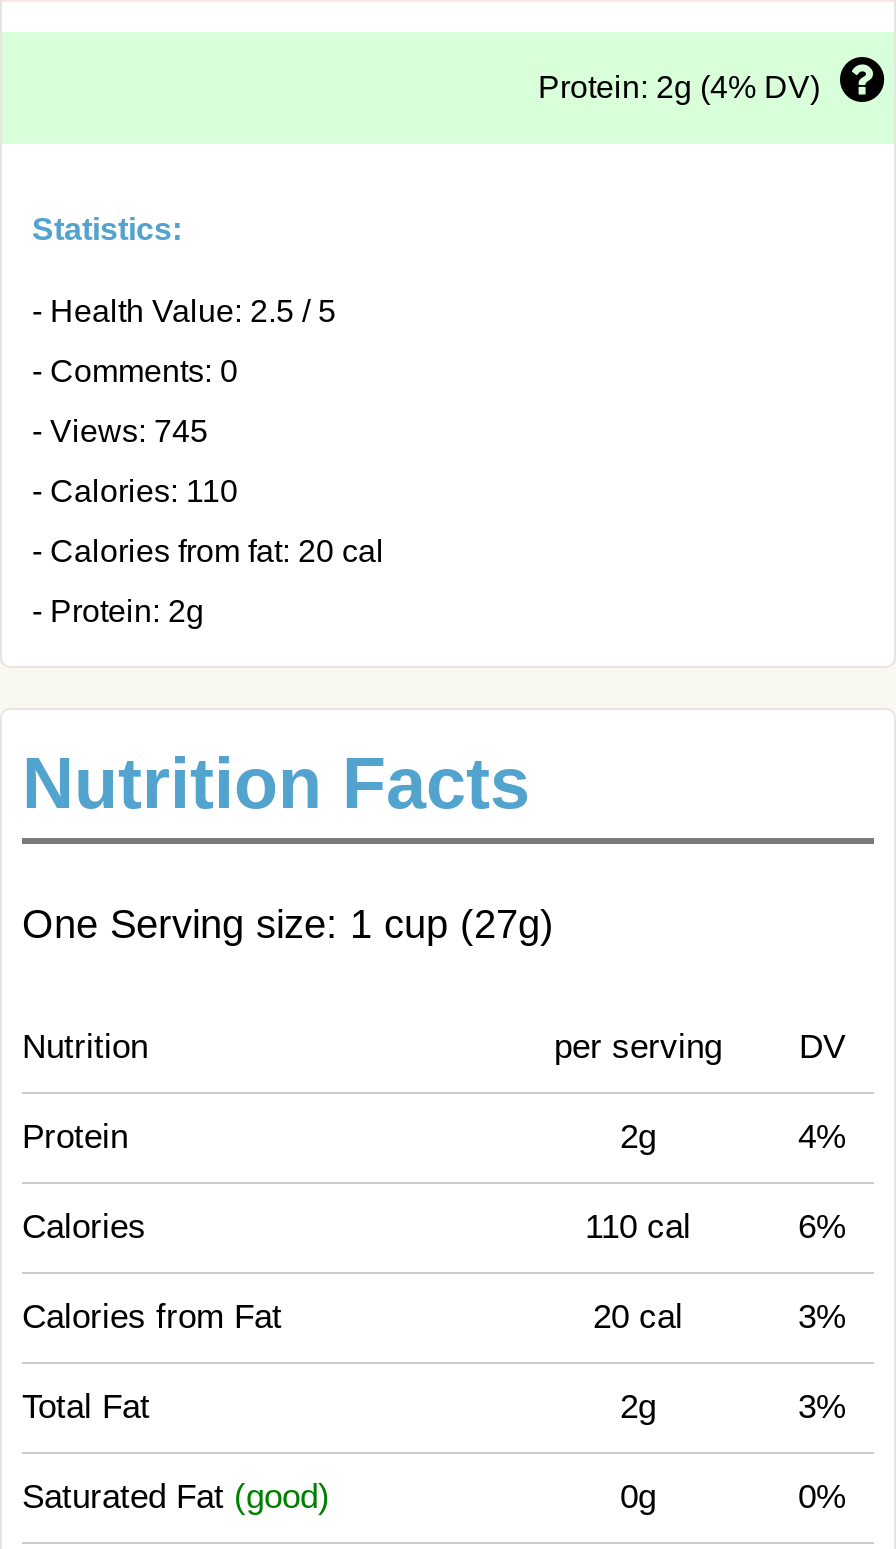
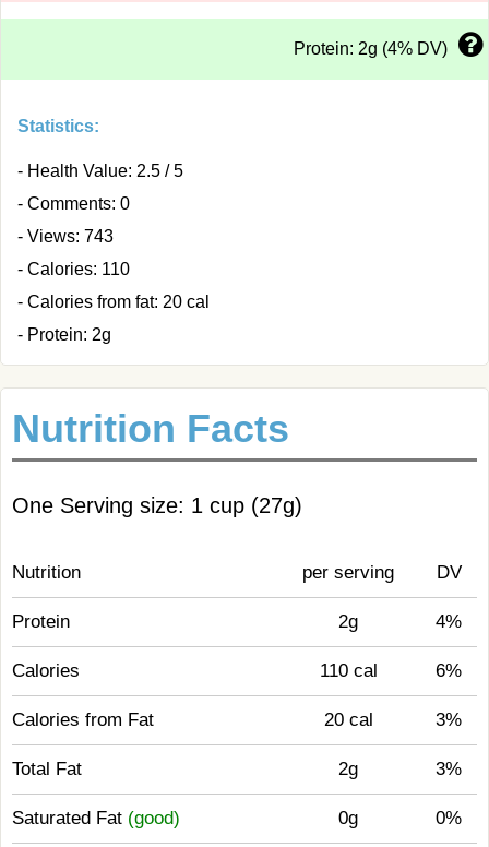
[32,414,208,448] - Views: 745 -> [17,227,114,246] - Views: 743

